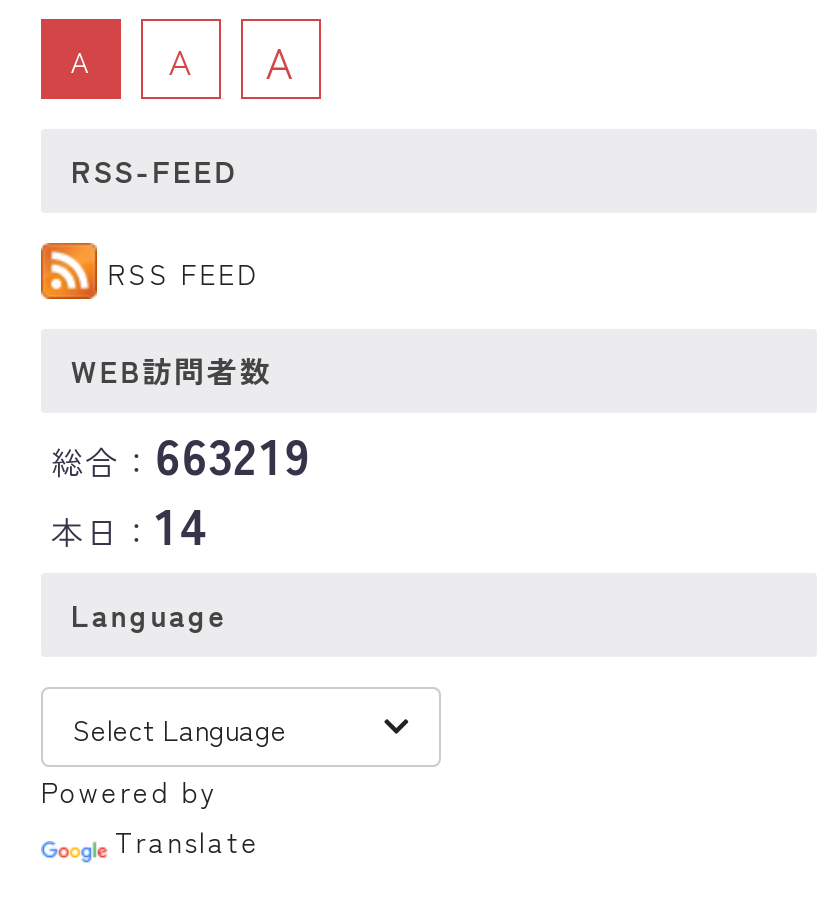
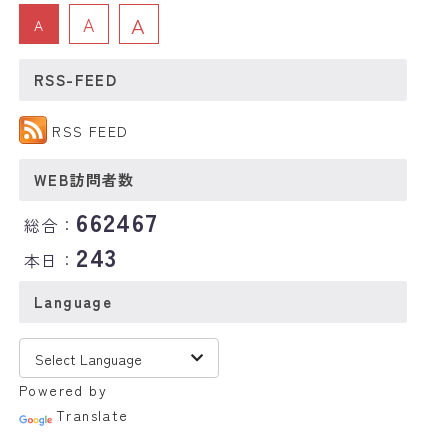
[51,417,312,489] 総合：663219 -> [24,203,159,239] 総合：662467
[51,487,211,559] 本日：14 -> [24,238,117,274] 本日：243

